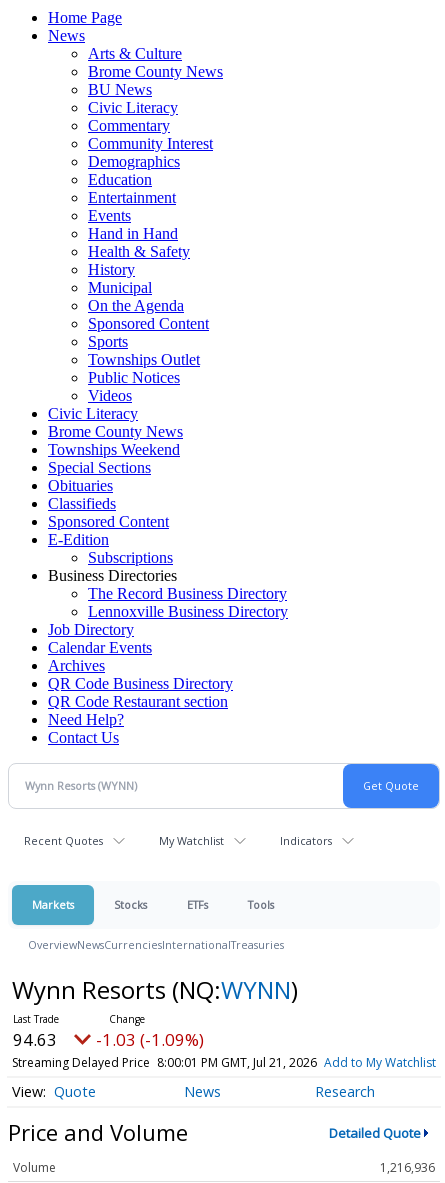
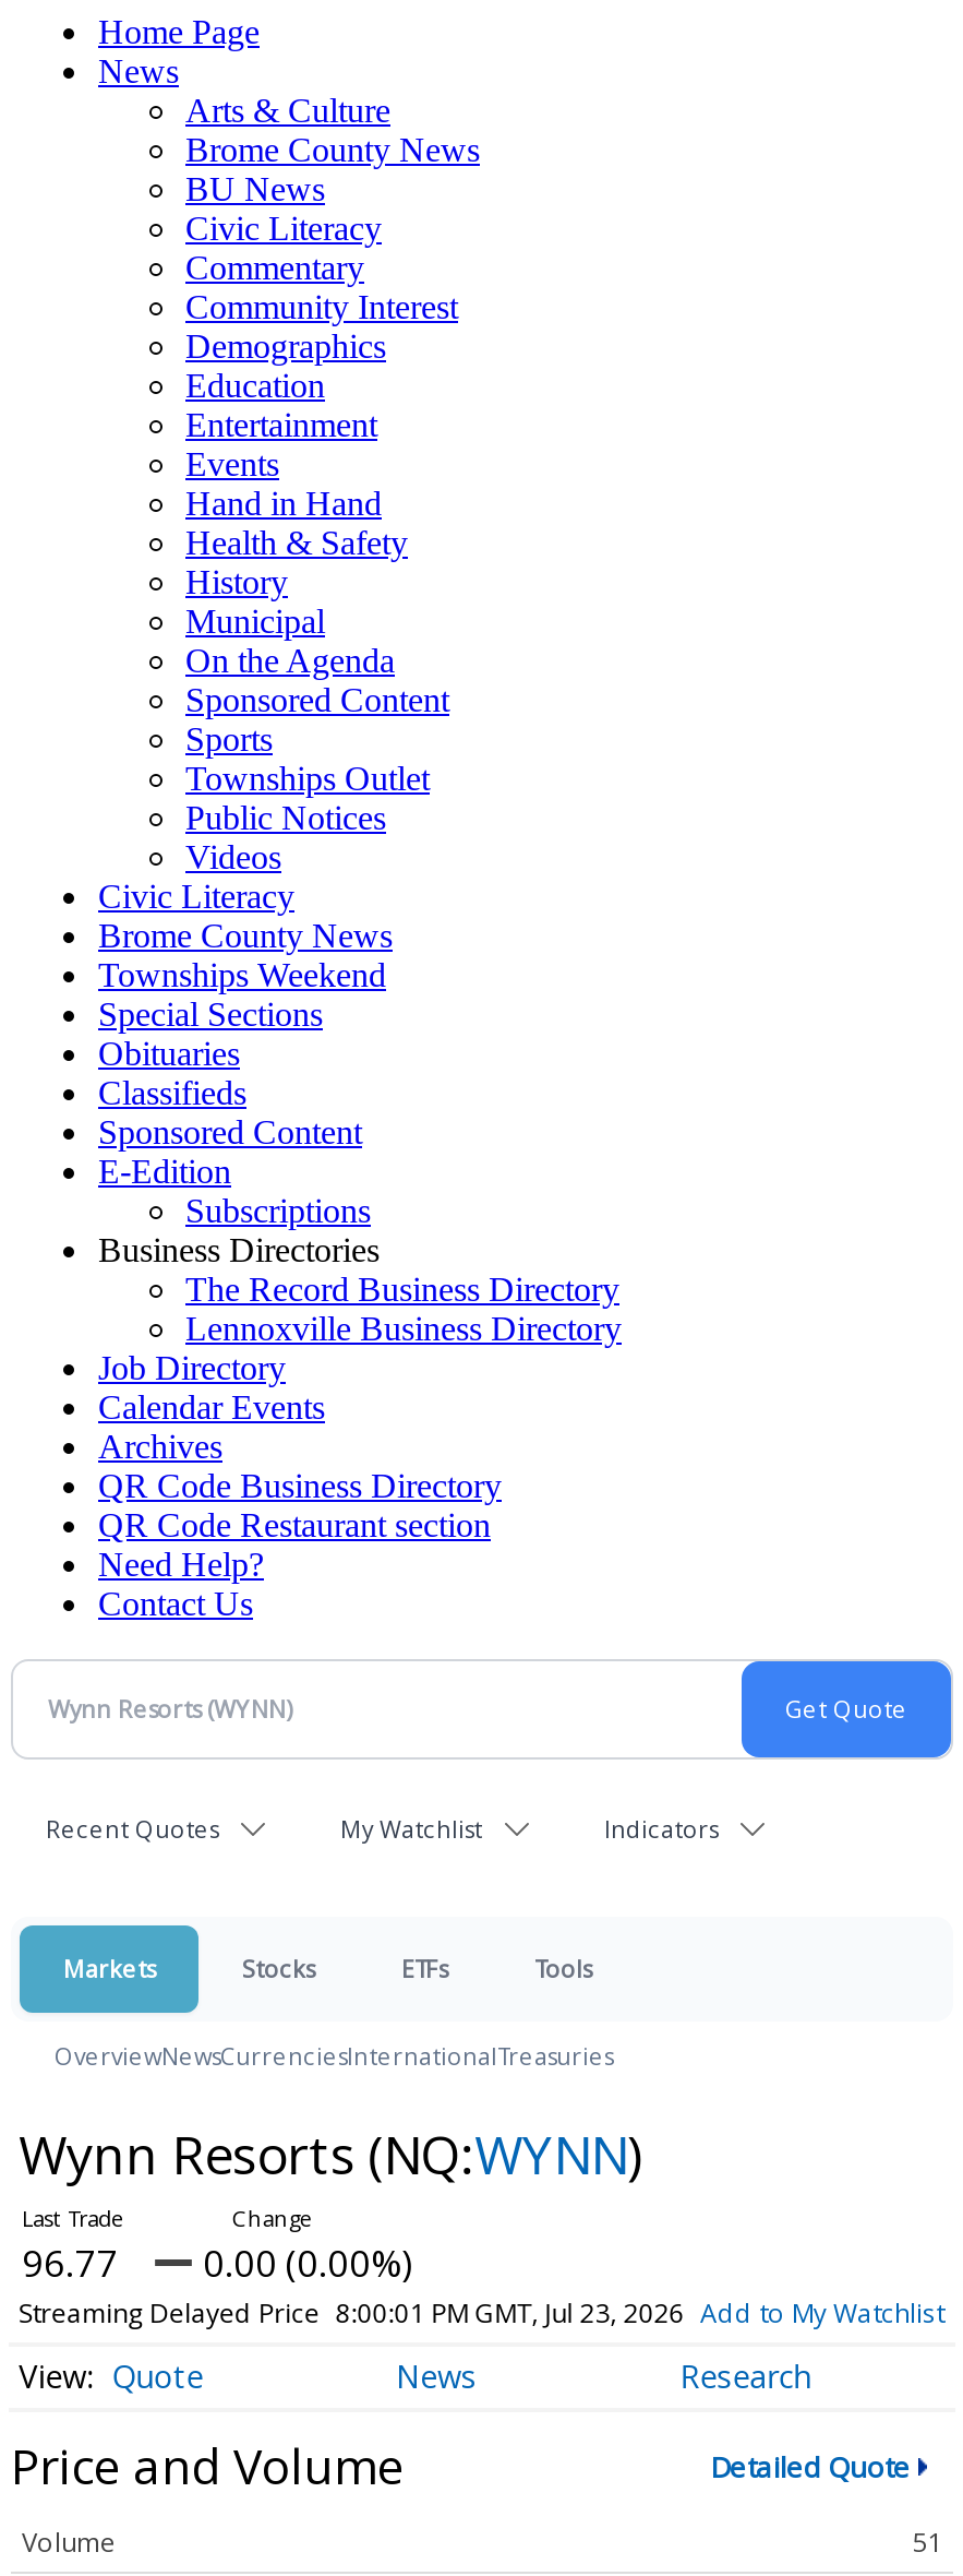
[13,1028,57,1051] 94.63 -> [22,2237,118,2288] 96.77
[96,1028,204,1051] -1.03 (-1.09%) -> [203,2237,412,2288] 0.00 (0.00%)
[12,1054,436,1071] Streaming Delayed Price 8:00:01 PM GMT, Jul 21, 2026 Add to My Watchlist -> [19,2294,944,2331] Streaming Delayed Price 8:00:01 PM GMT, Jul 23, 2026 Add to My Watchlist
[380,1159,435,1176] 1,216,936 -> [912,2524,942,2561] 51

